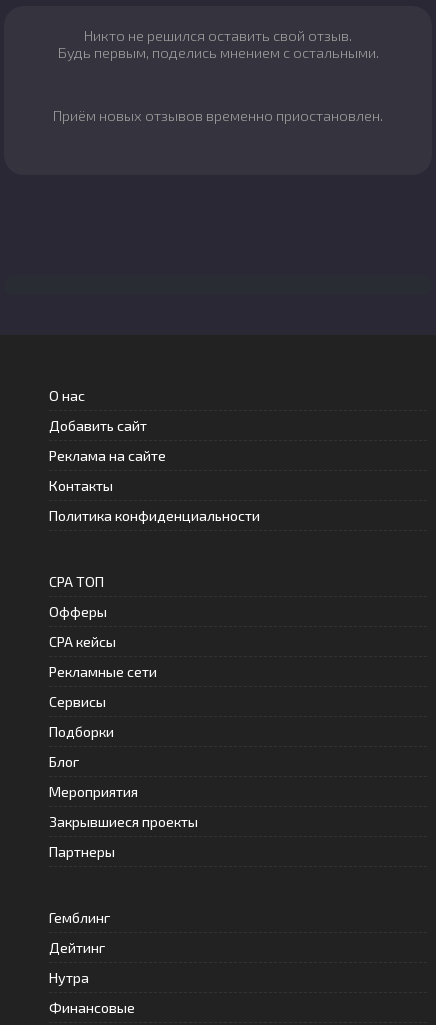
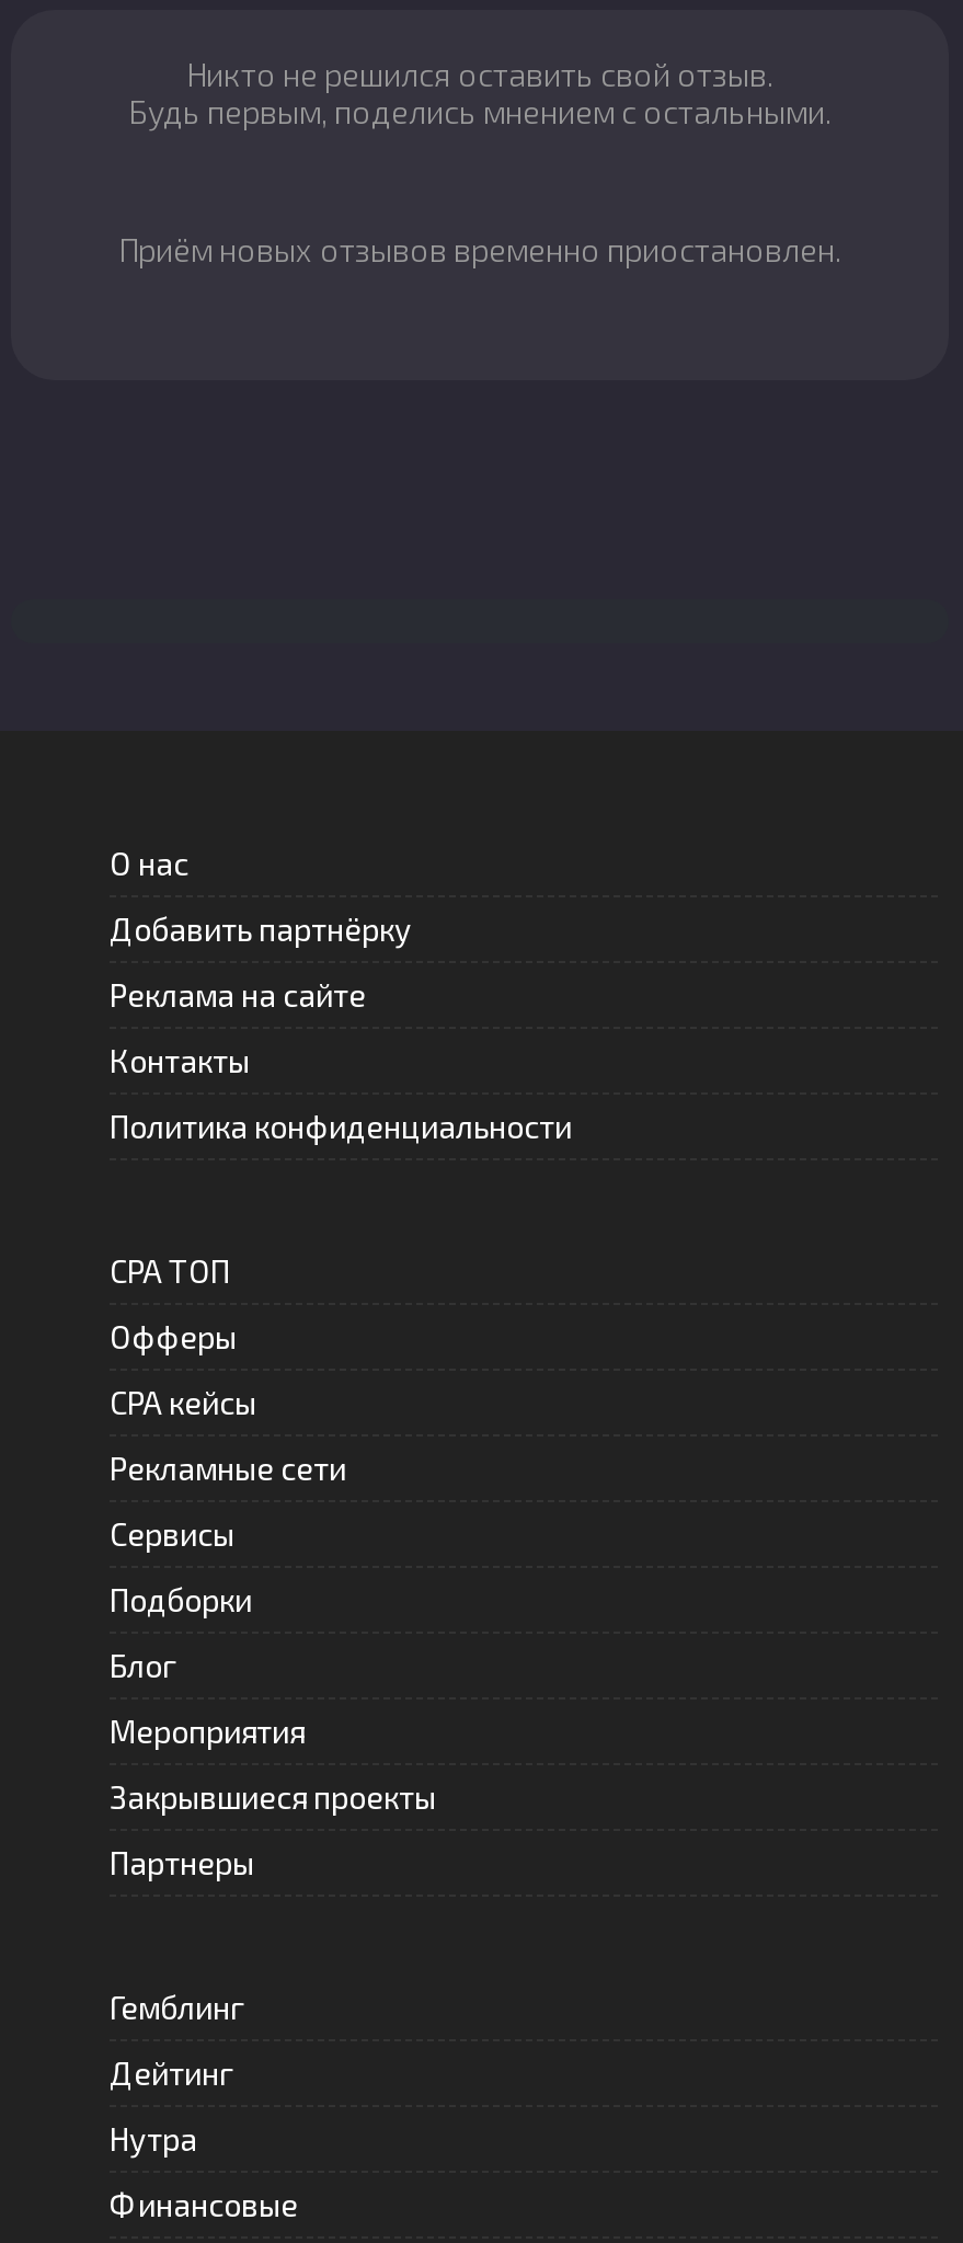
[49,417,147,434] Добавить сайт -> [110,911,412,949] Добавить партнёрку

